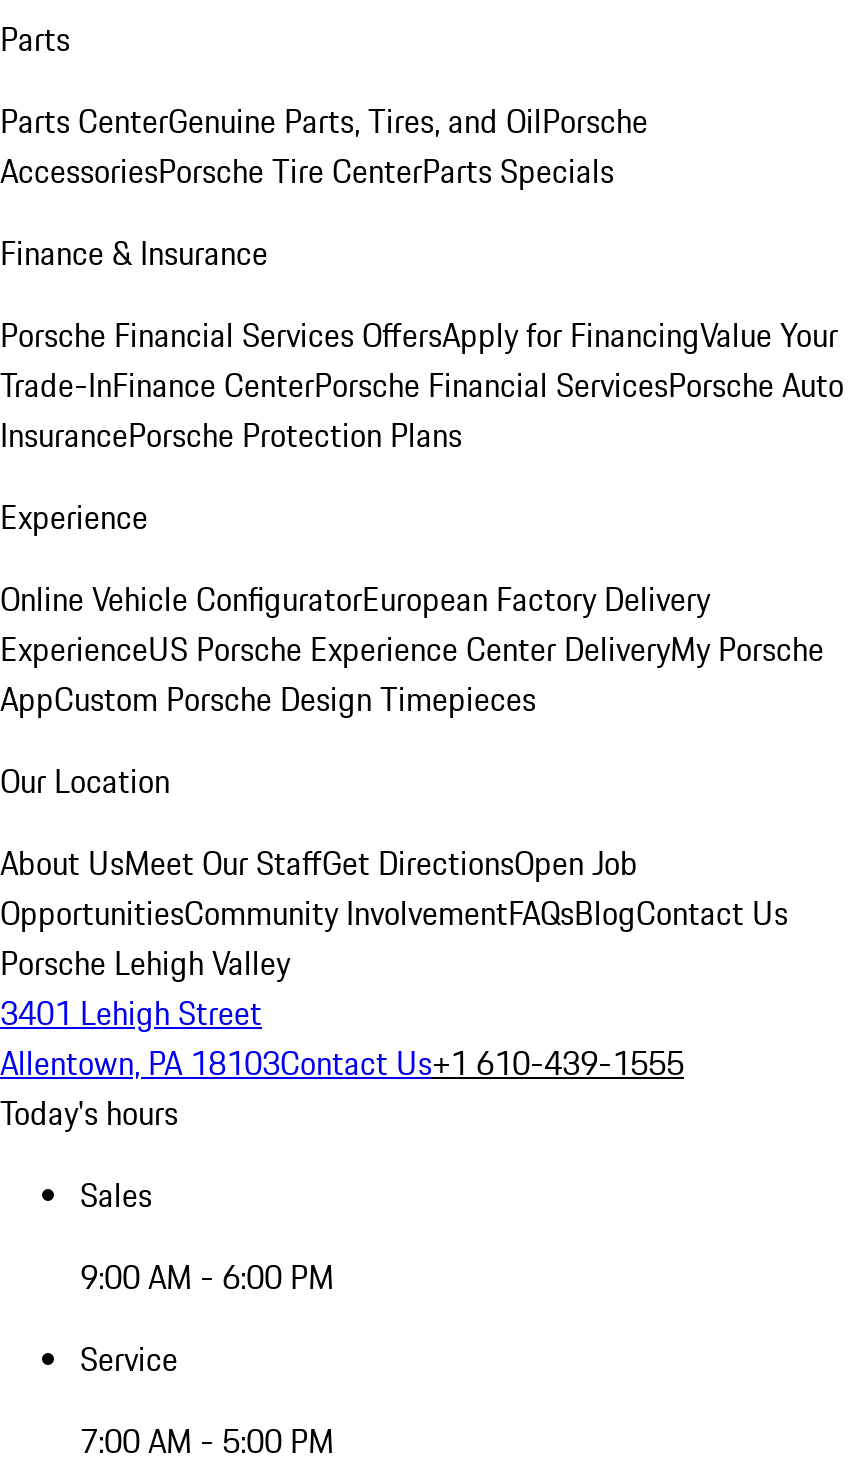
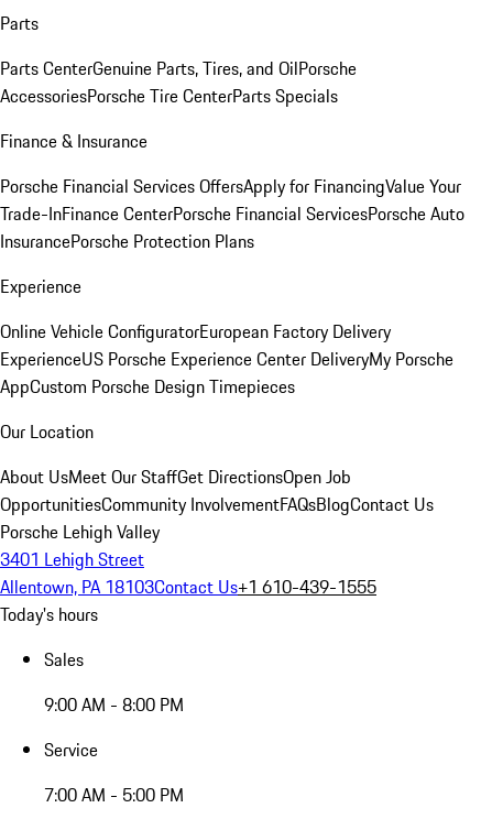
[80,1253,334,1301] 9:00 AM - 6:00 PM -> [44,691,184,718] 9:00 AM - 8:00 PM

